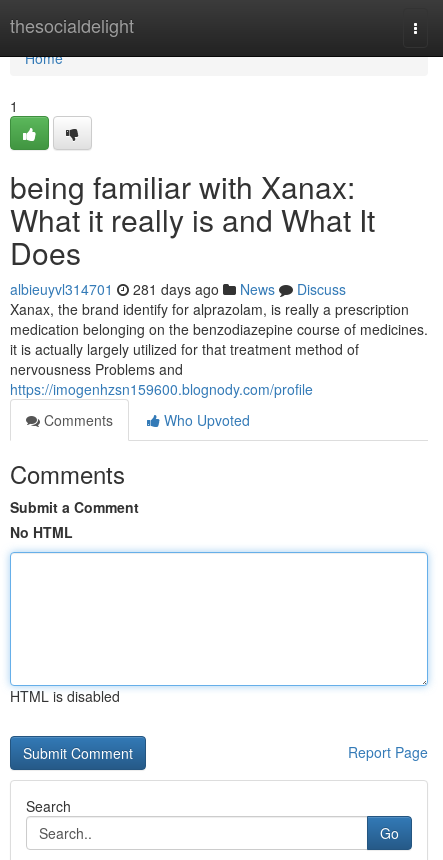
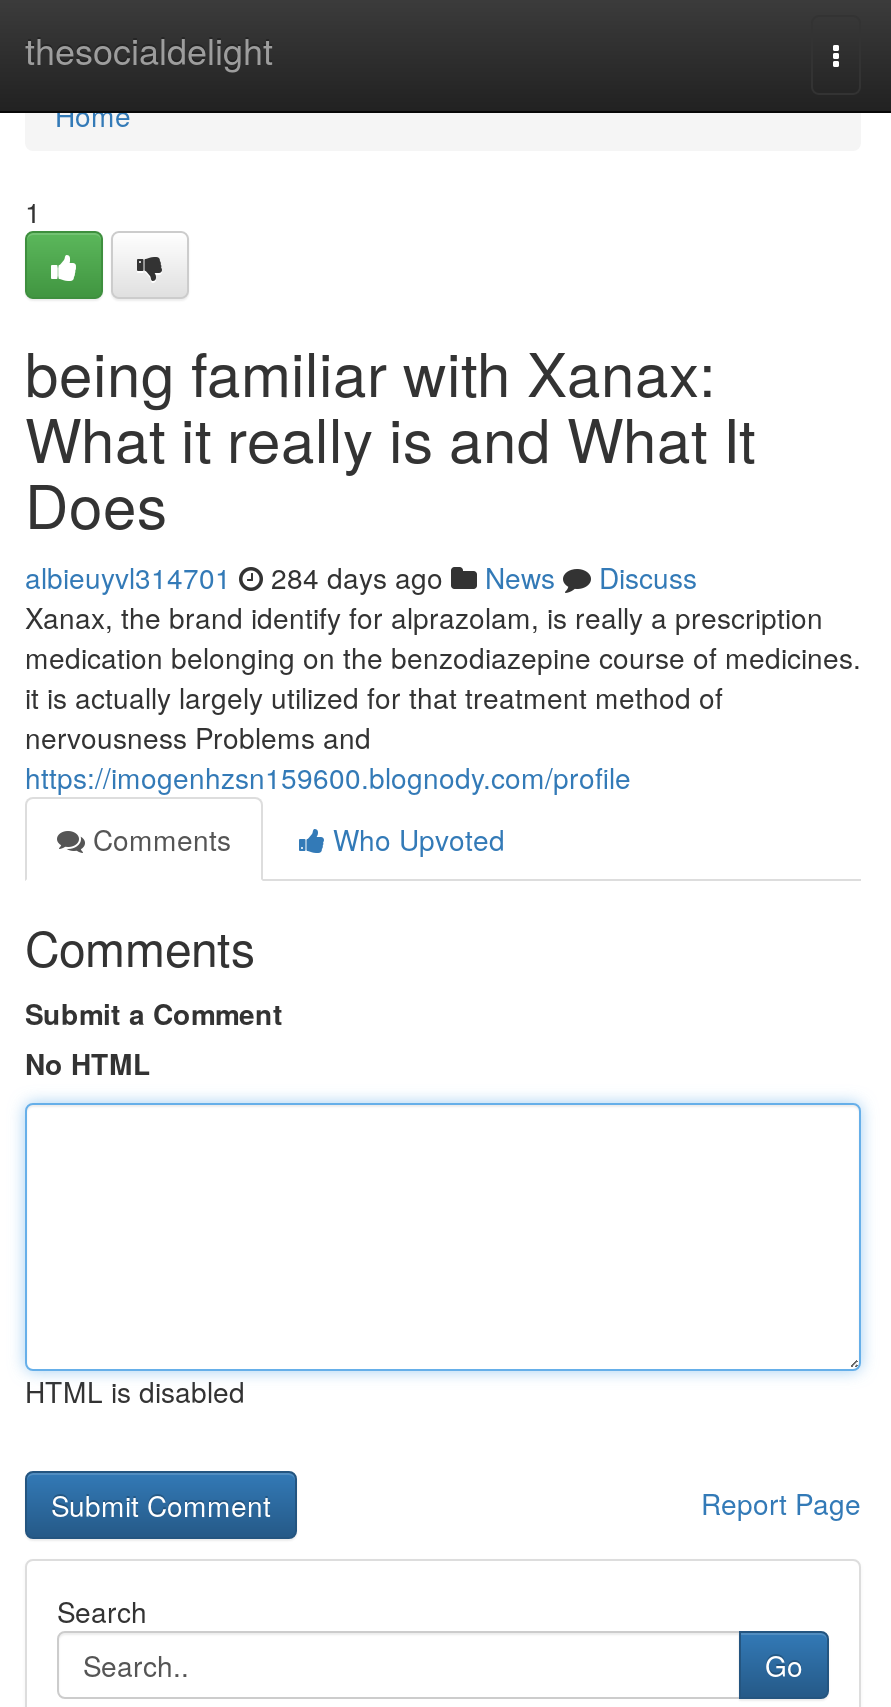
[10,279,346,299] albieuyvl314701 281 days ago News Discuss -> [25,557,697,597] albieuyvl314701 284 days ago News Discuss

